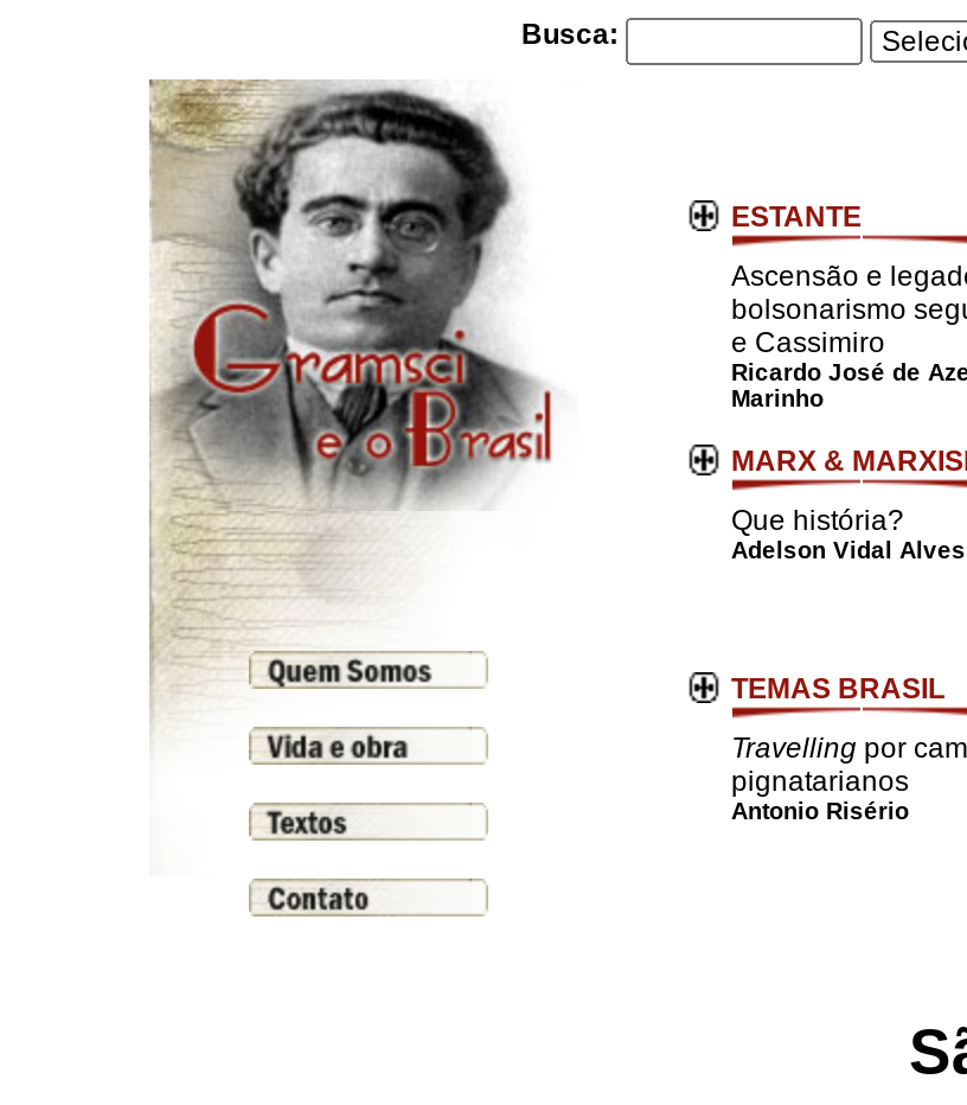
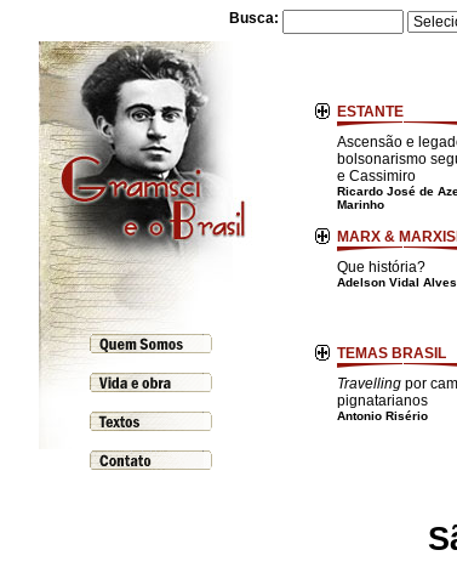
[154,82,543,509] [image] -> [41,41,240,260] [image]

